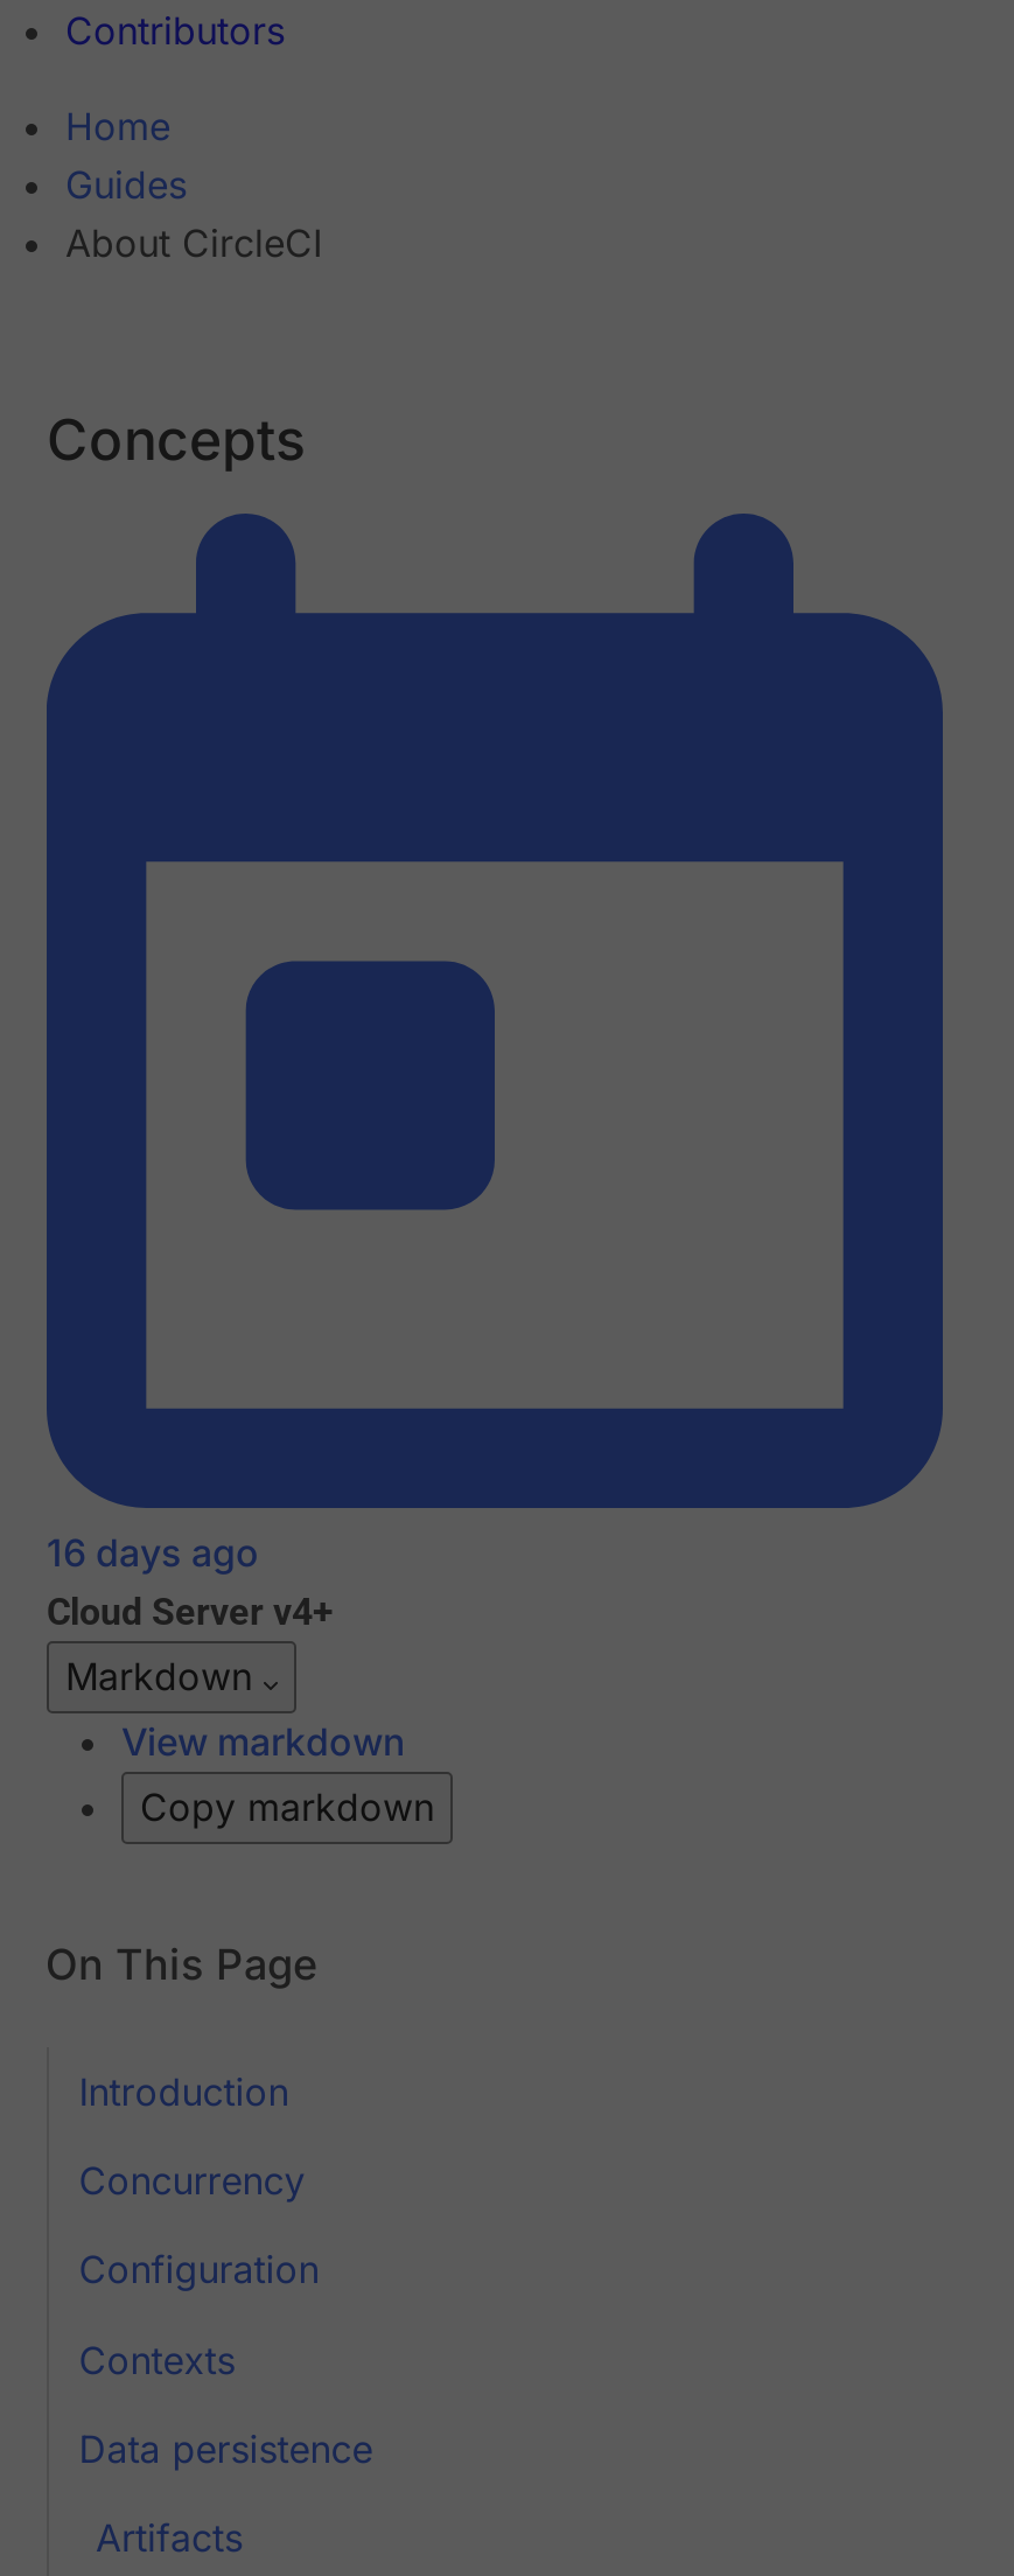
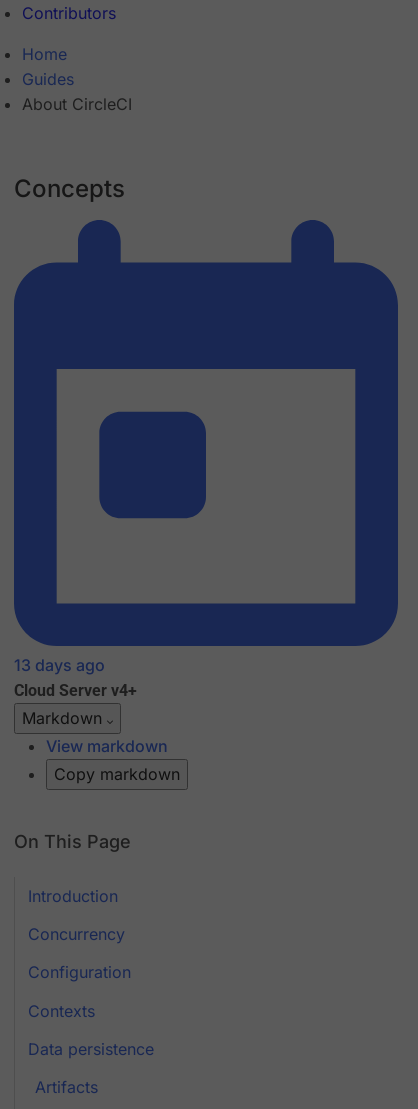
[47,1530,259,1577] 16 days ago -> [14,655,105,675] 13 days ago

